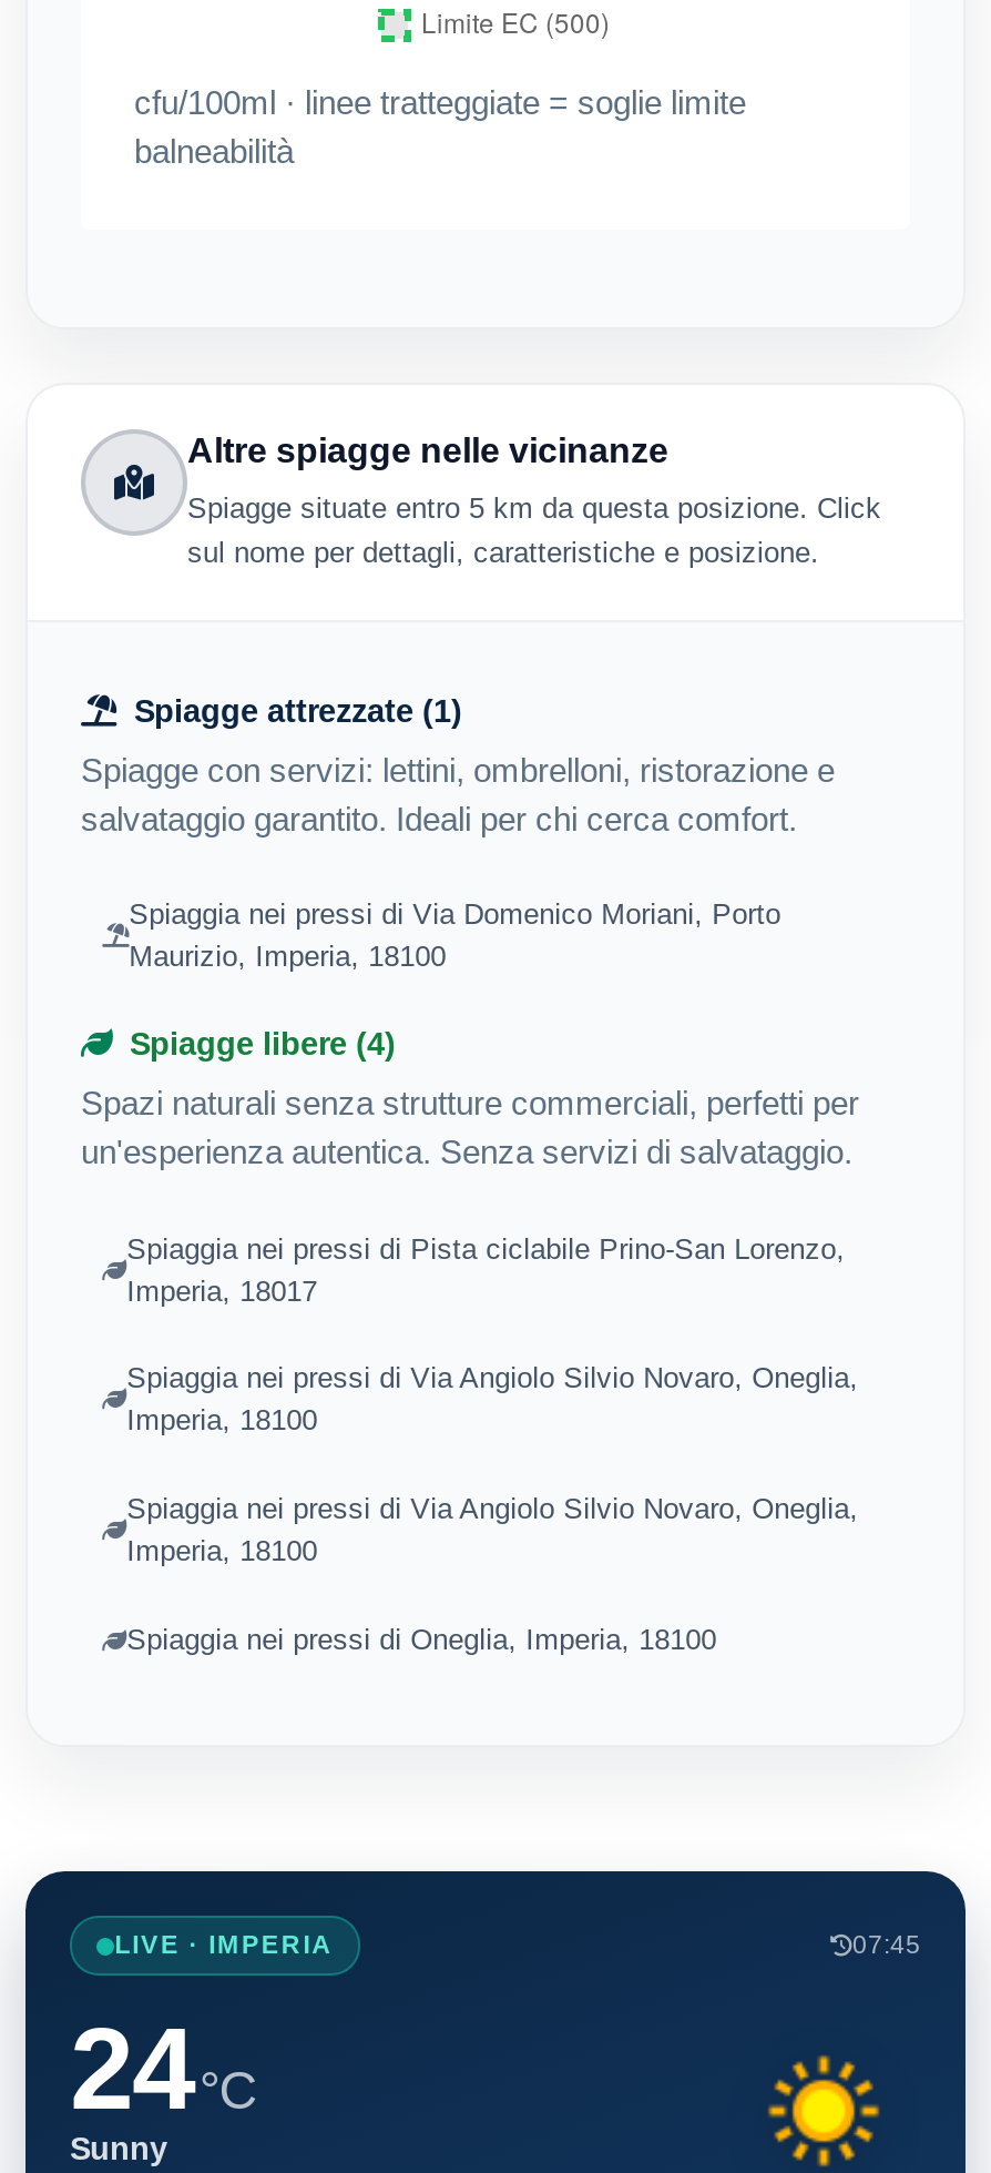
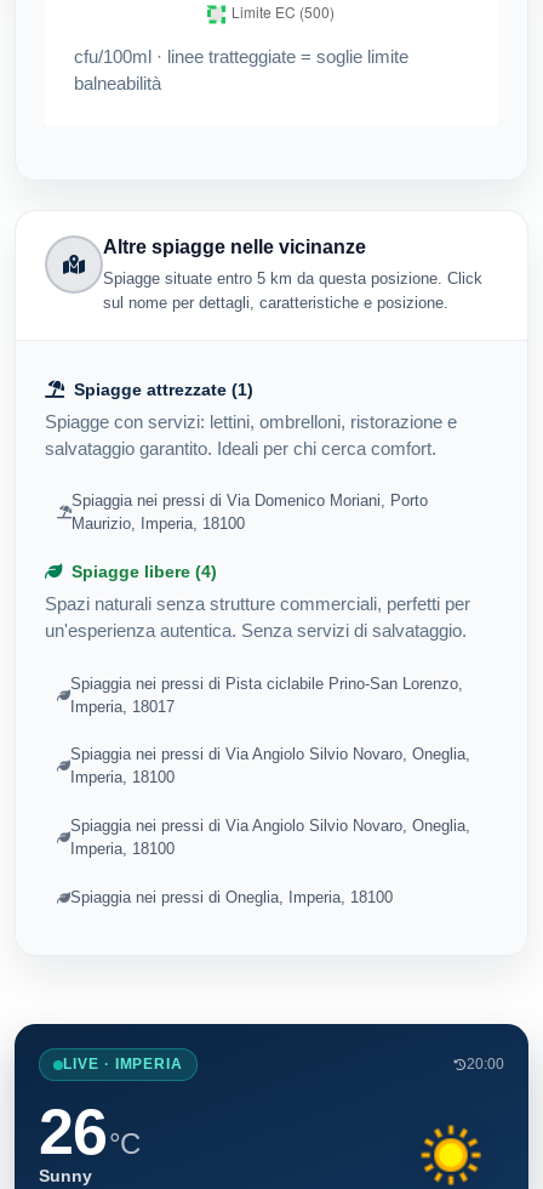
[852,1932,921,1959] 07:45 -> [467,1057,504,1072] 20:00
[70,2005,254,2134] 24 °C -> [39,1097,140,1168] 26 °C

